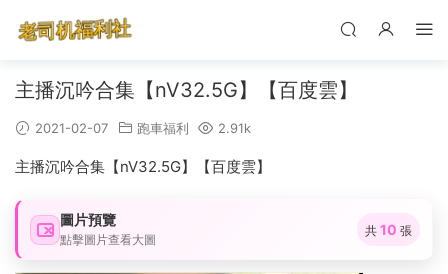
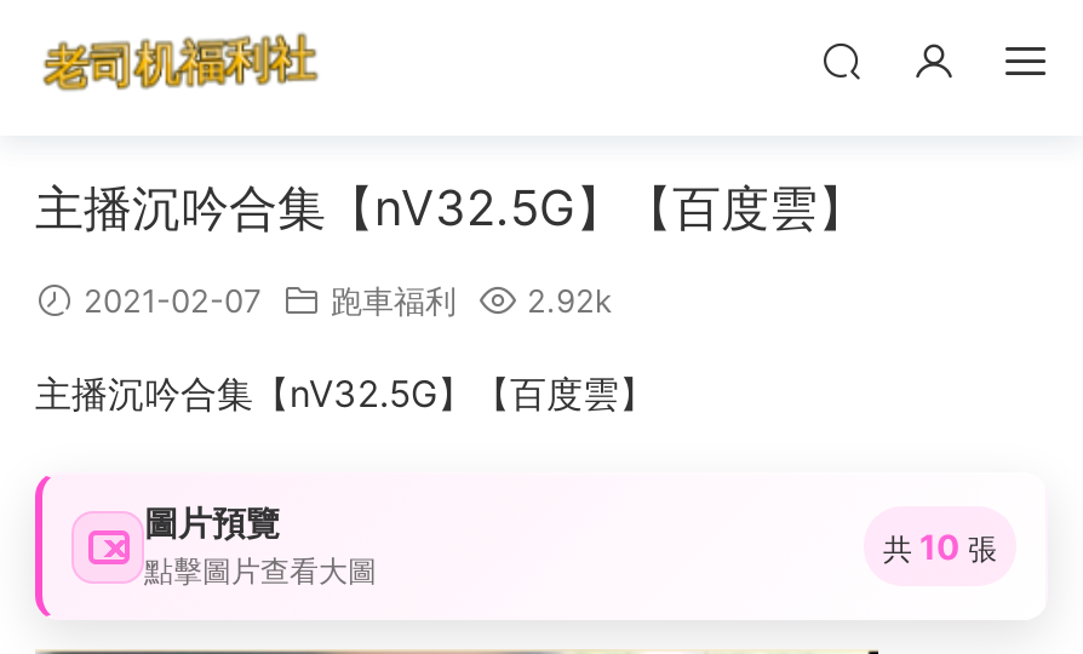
[31,120,251,136] 2021-02-07 跑車福利 2.91k -> [74,281,612,320] 2021-02-07 跑車福利 2.92k

